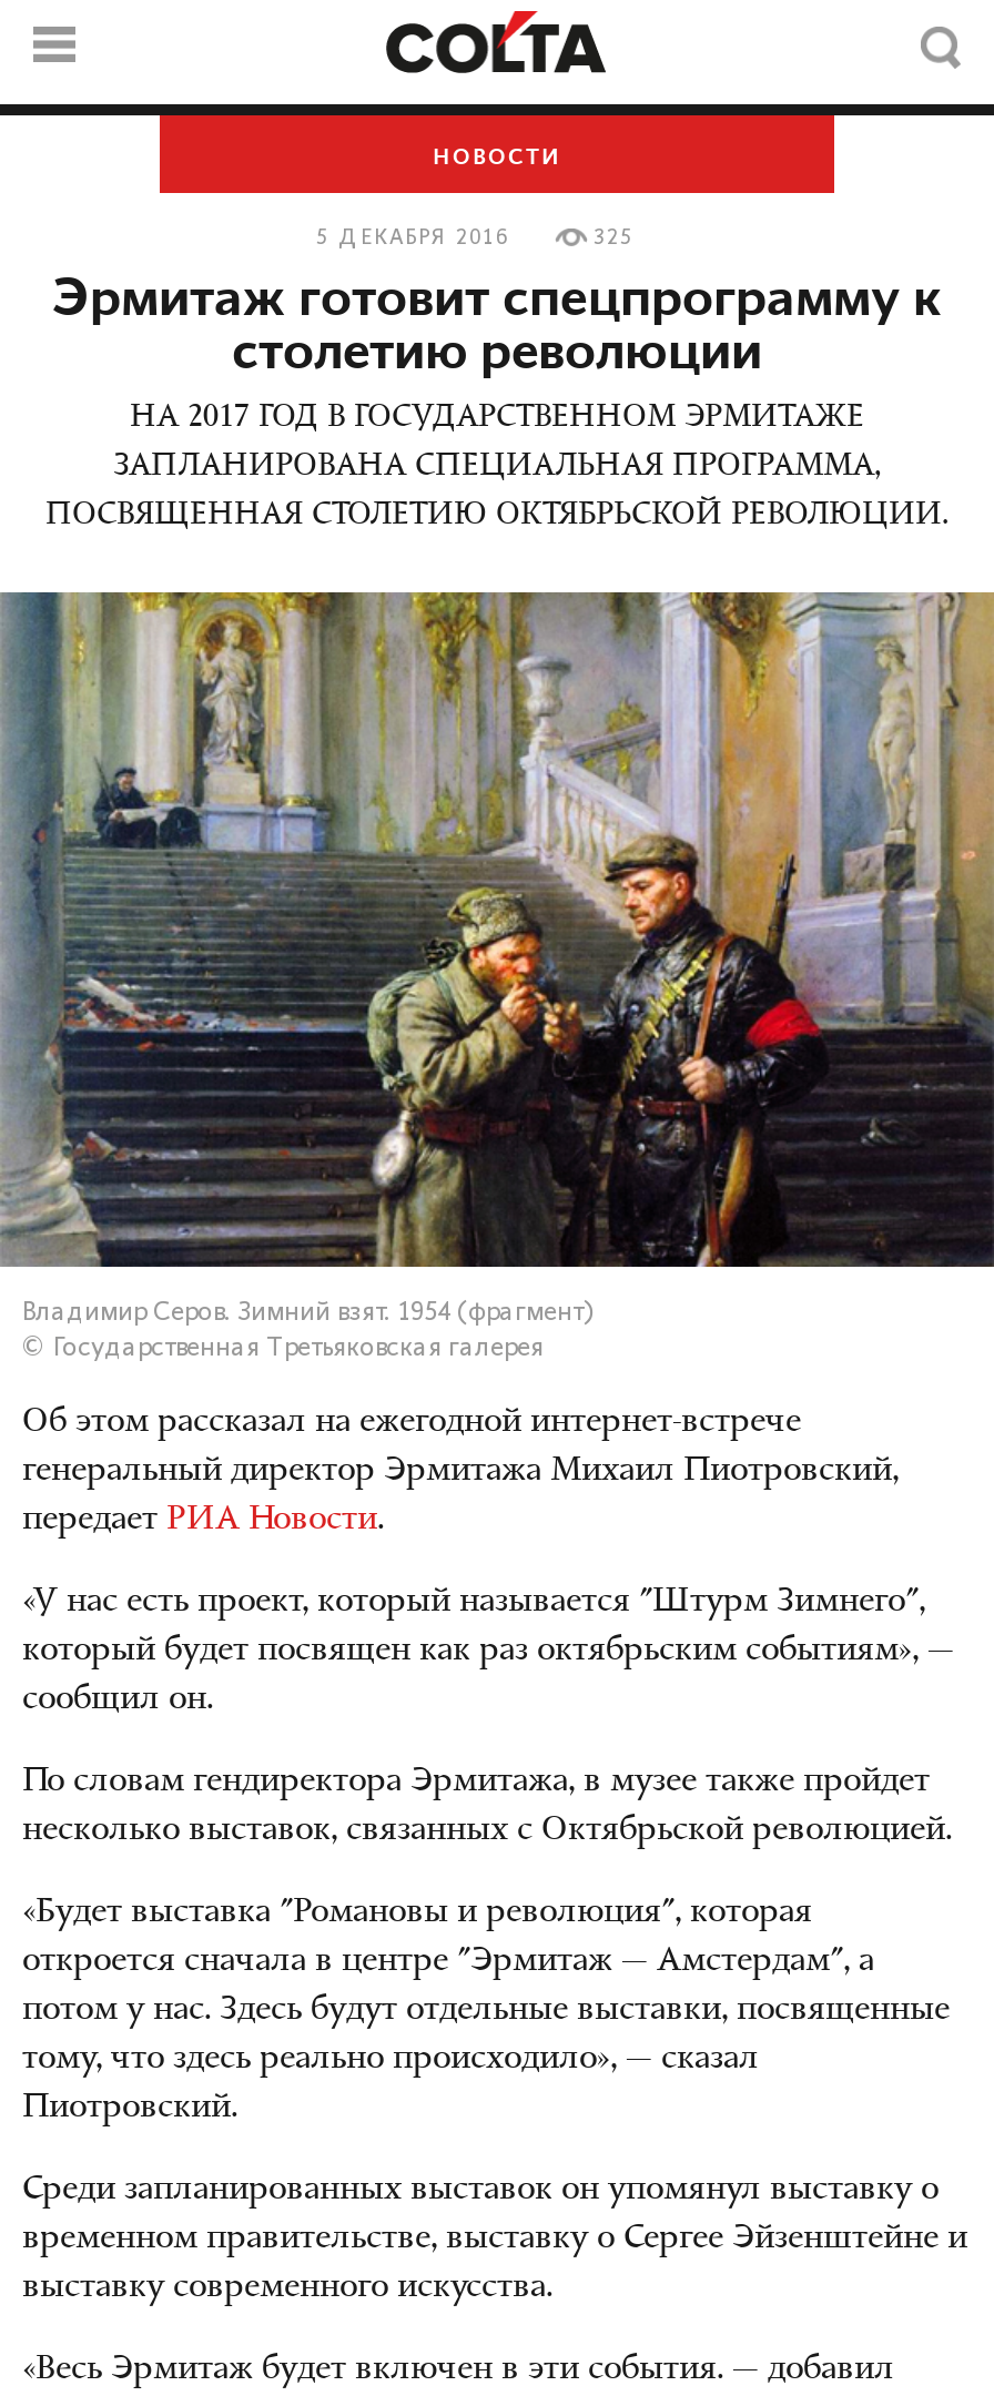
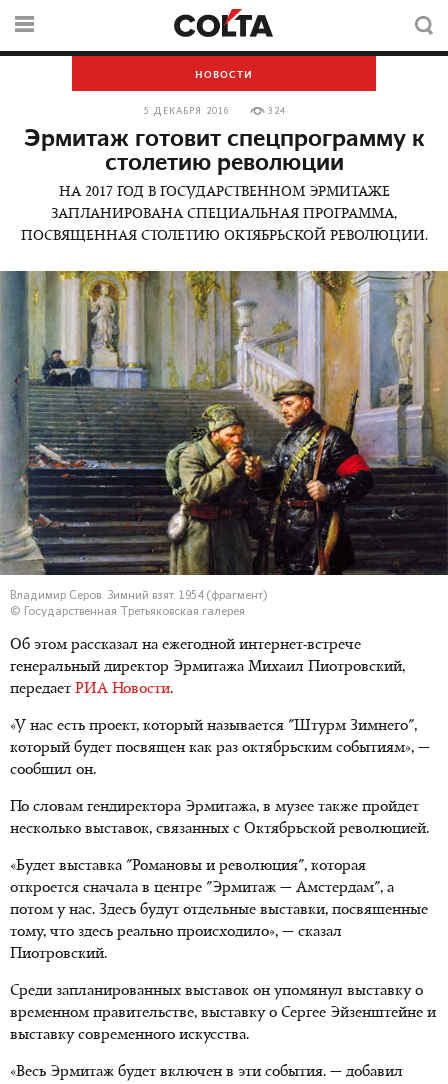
[594,226,633,251] 325 -> [267,106,285,117] 324

